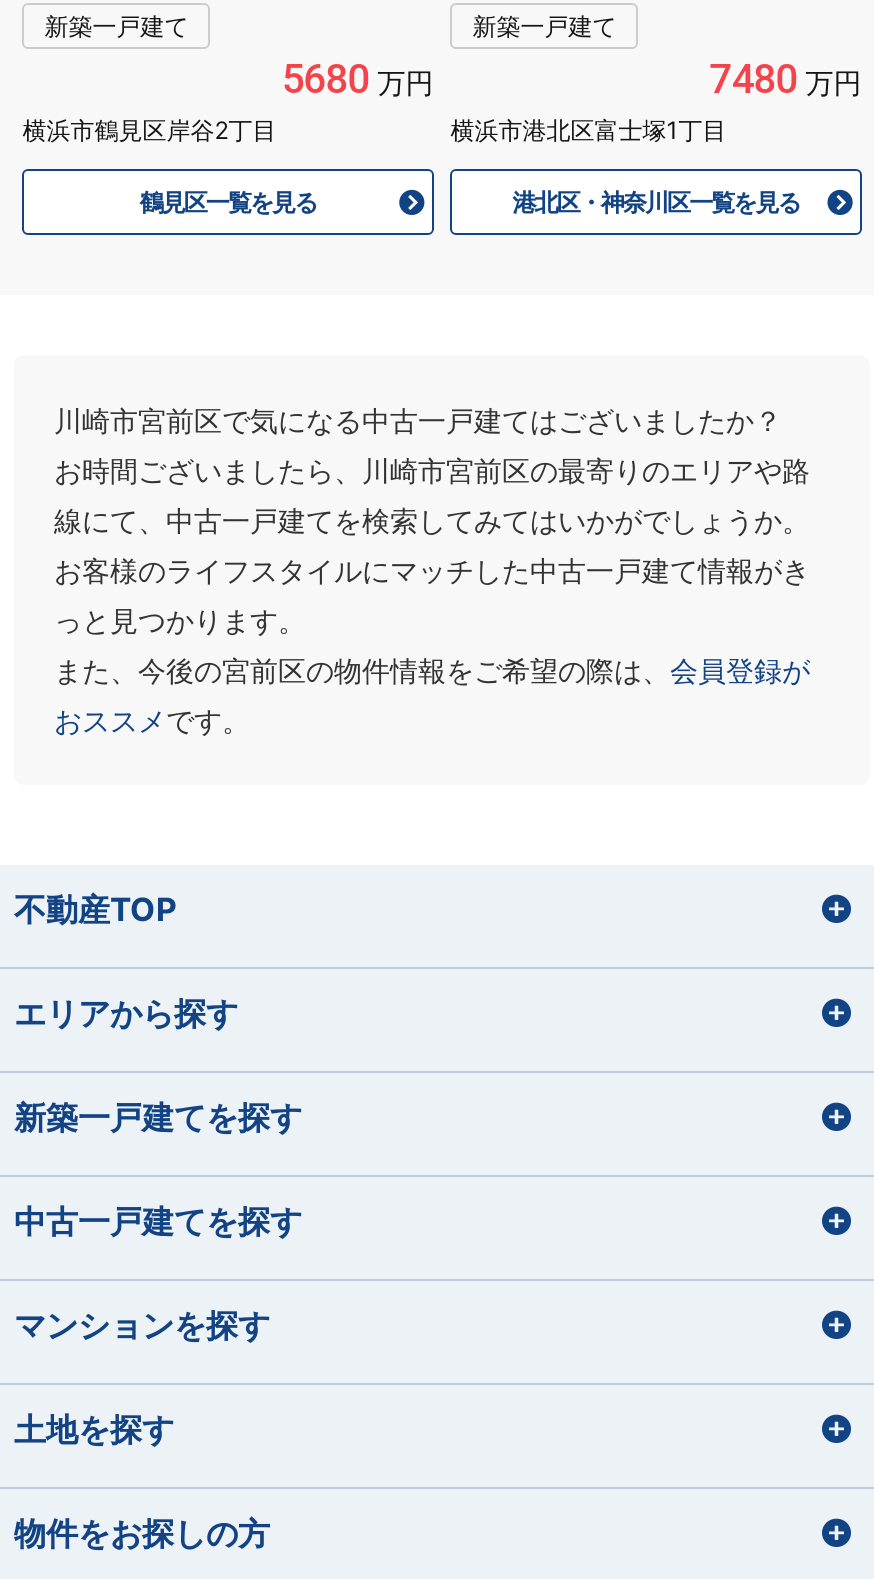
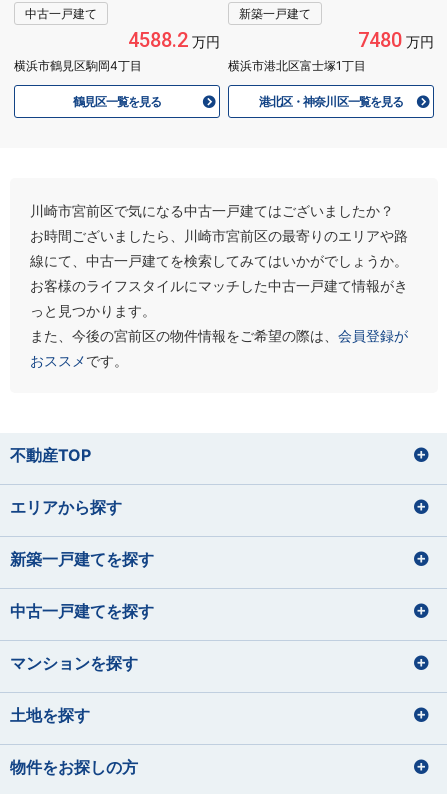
[23,10,433,144] 新築一戸建て | 5680万円 | 横浜市鶴見区岸谷2丁目 -> [14,5,220,72] 中古一戸建て | 4588.2万円 | 横浜市鶴見区駒岡4丁目

